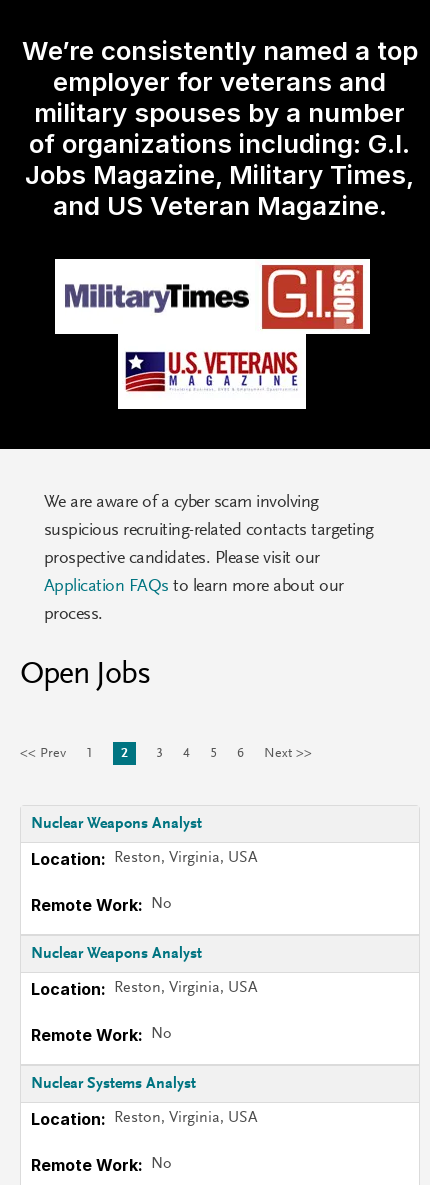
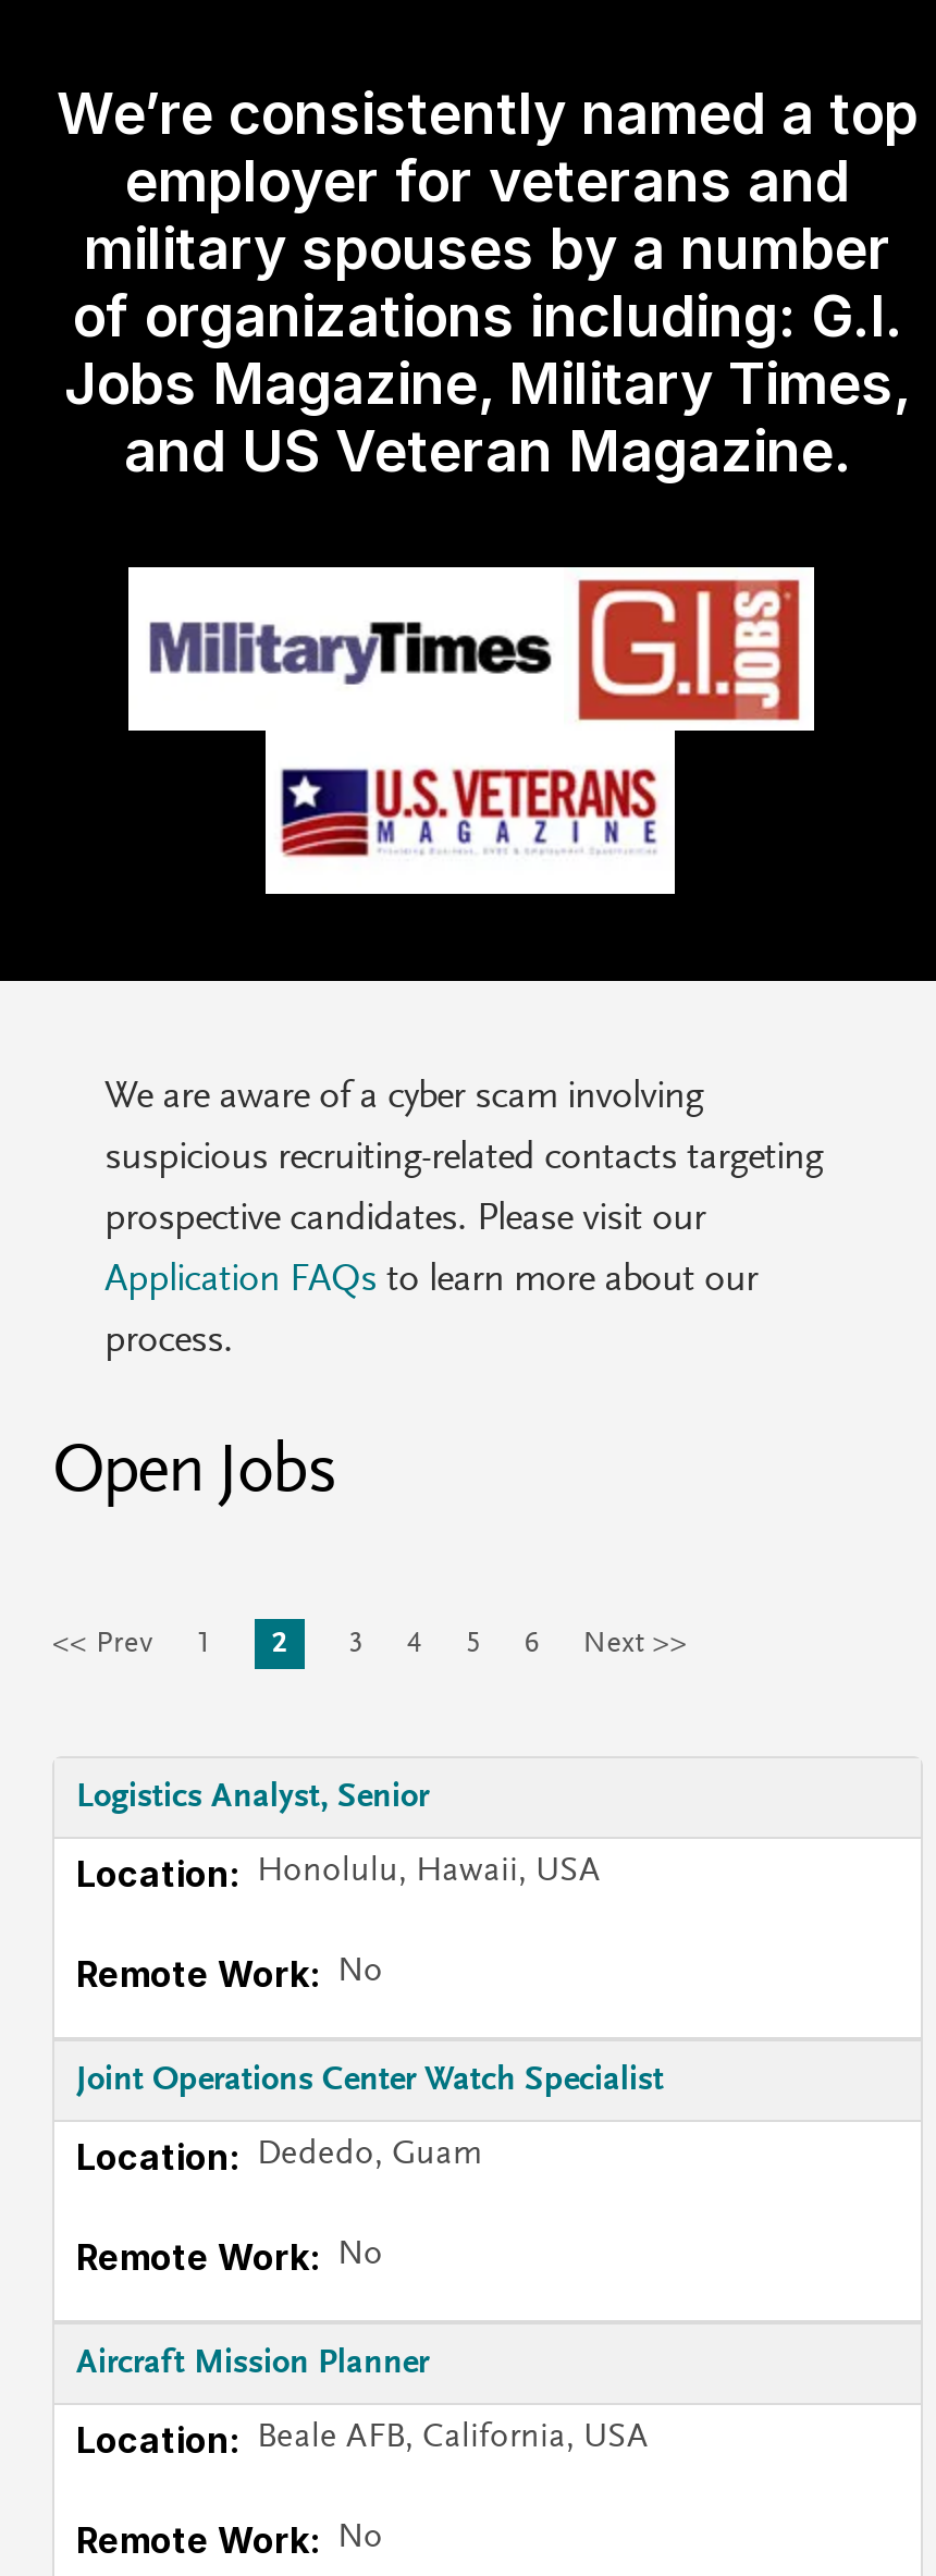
[31,816,202,832] Nuclear Weapons Analyst -> [76,1781,429,1816] Logistics Analyst, Senior
[110,850,258,866] Reston, Virginia, USA -> [248,1855,601,1890] Honolulu, Hawaii, USA
[31,946,202,962] Nuclear Weapons Analyst -> [76,2064,664,2099] Joint Operations Center Watch Specialist
[110,980,258,996] Reston, Virginia, USA -> [248,2138,483,2173] Dededo, Guam
[31,1076,196,1092] Nuclear Systems Analyst -> [76,2347,429,2382] Aircraft Mission Planner
[110,1110,258,1126] Reston, Virginia, USA -> [248,2421,649,2456] Beale AFB, California, USA

